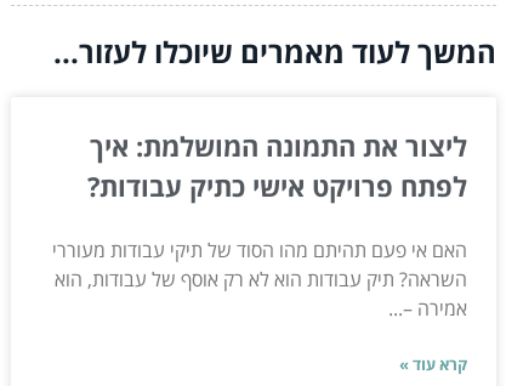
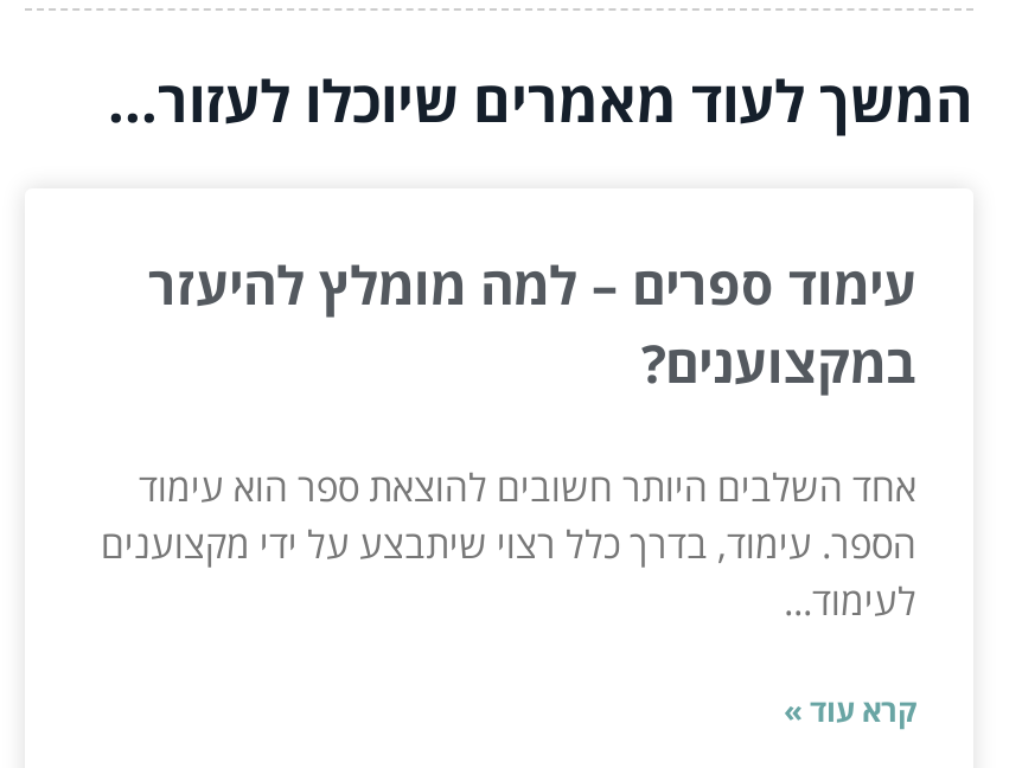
[87,127,467,204] ליצור את התמונה המושלמת: איך | לפתח פרויקט אישי כתיק עבודות? -> [148,247,916,397] עימוד ספרים – למה מומלץ להיעזר | במקצוענים?
[52,237,467,322] האם אי פעם תהיתם מהו הסוד של תיקי עבודות מעוררי | השראה? תיק עבודות הוא לא רק אוסף של עבודות, הוא | אמירה –... -> [101,461,916,627] אחד השלבים היותר חשובים להוצאת ספר הוא עימוד | הספר. עימוד, בדרך כלל רצוי שיתבצע על ידי מקצוענים | לעימוד...

